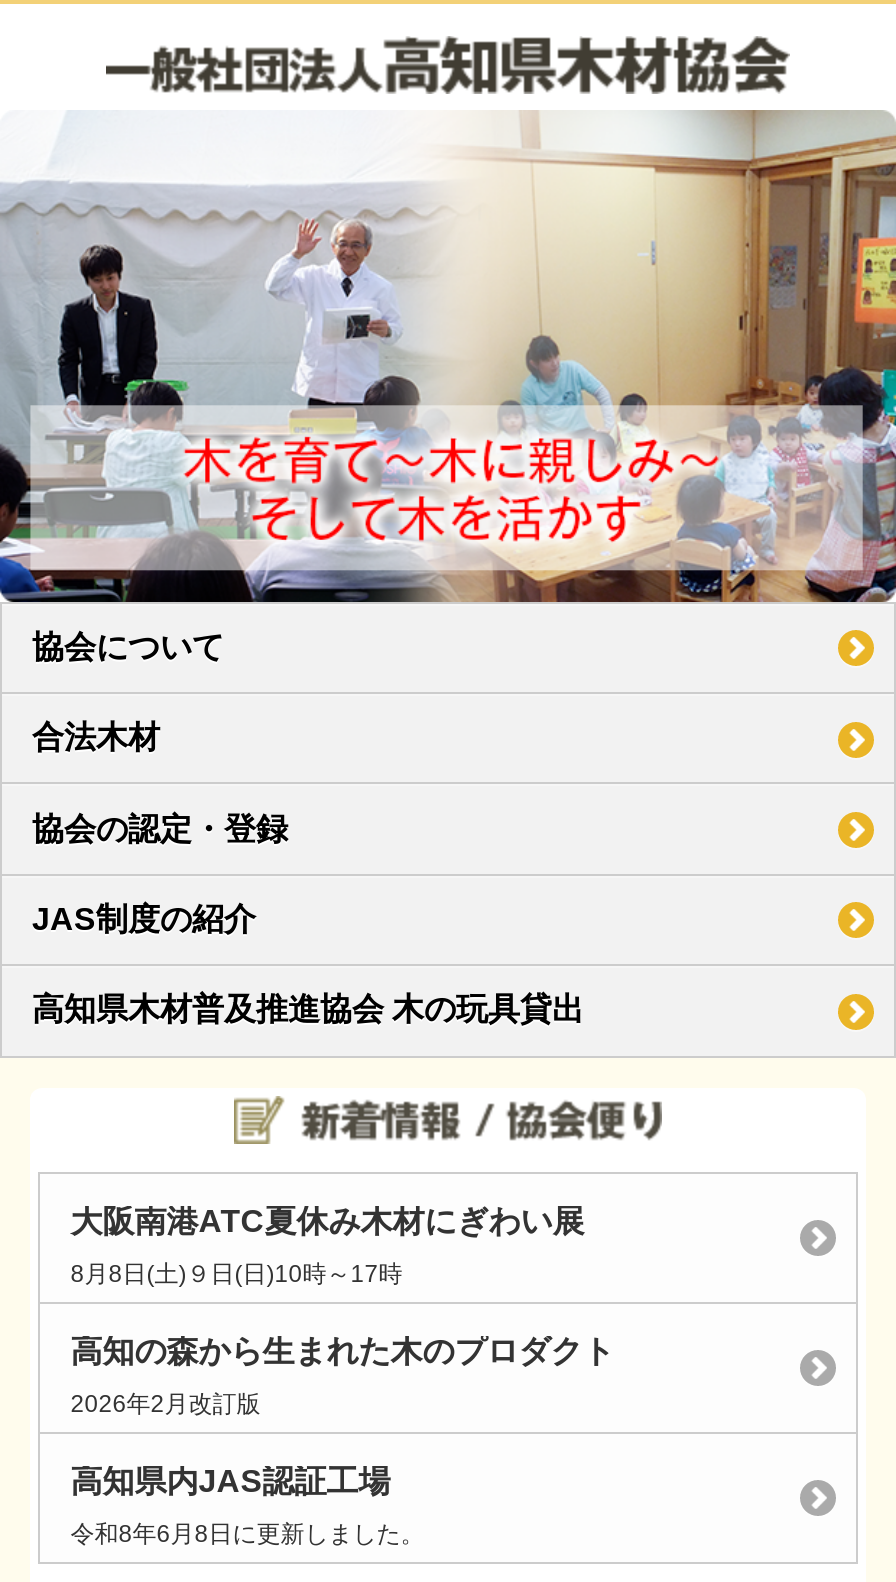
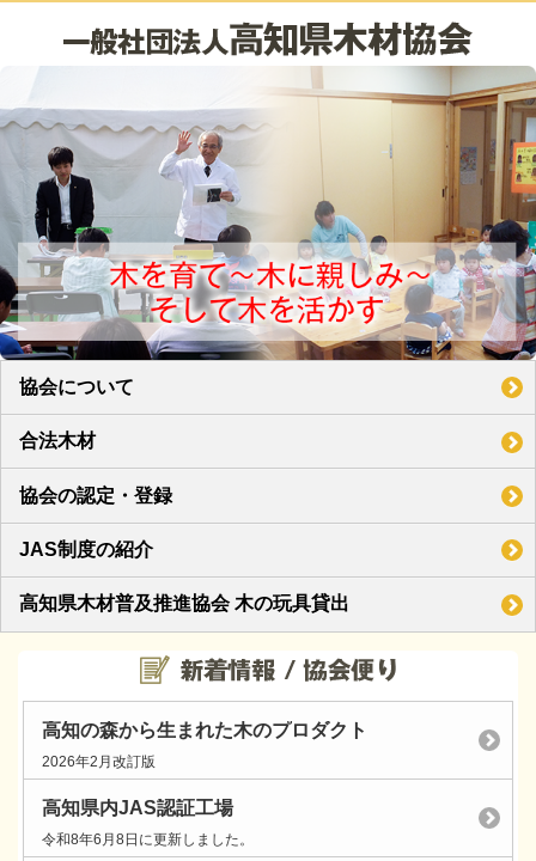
[70,1204,584,1288] 大阪南港ATC夏休み木材にぎわい展 | 8月8日(土)９日(日)10時～17時 -> none

